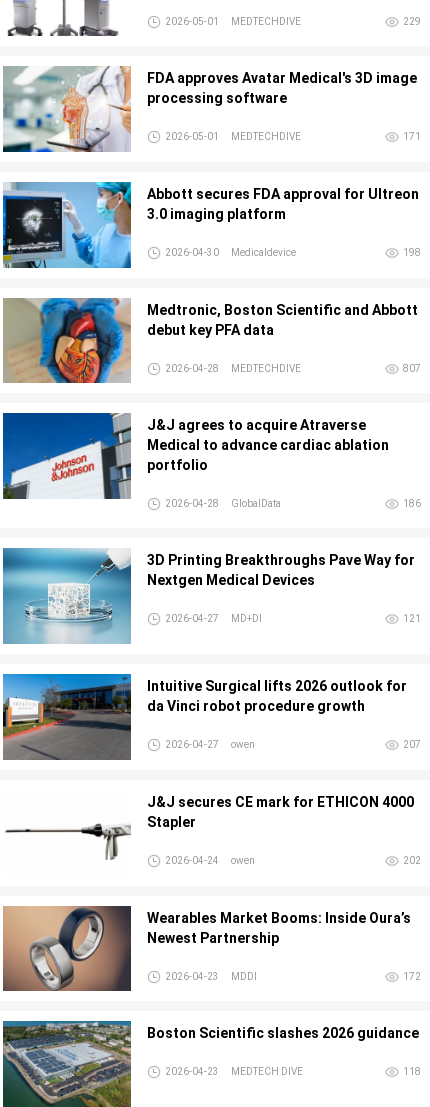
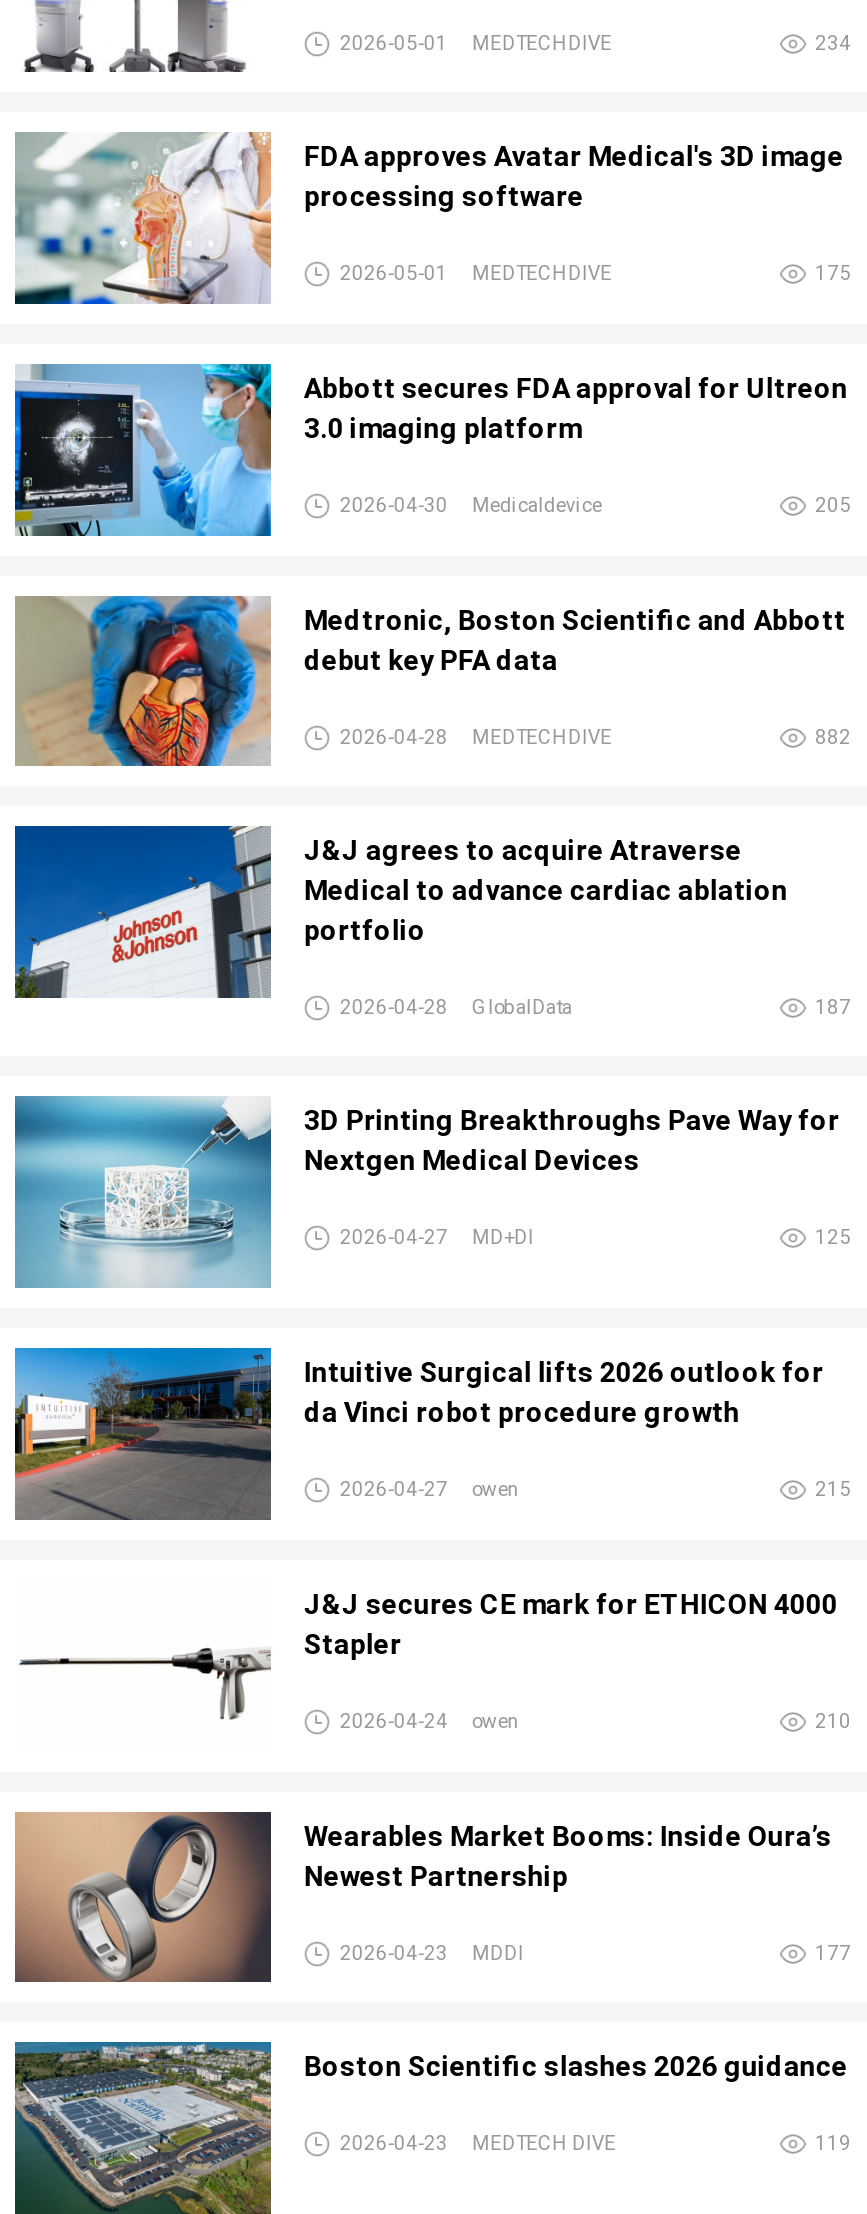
[403,16,421,27] 229 -> [815,32,851,54] 234
[403,131,421,142] 171 -> [815,263,851,285] 175
[403,247,421,258] 198 -> [815,494,851,516] 205
[403,363,421,374] 807 -> [815,725,851,747] 882
[403,498,421,509] 186 -> [815,996,851,1018] 187
[403,613,421,624] 121 -> [815,1226,851,1248] 125
[403,739,421,750] 207 -> [815,1479,851,1501] 215
[403,855,421,866] 202 -> [815,1710,851,1732] 210
[403,971,421,982] 172 -> [815,1941,851,1963] 177
[403,1066,421,1077] 118 -> [815,2132,851,2154] 119

